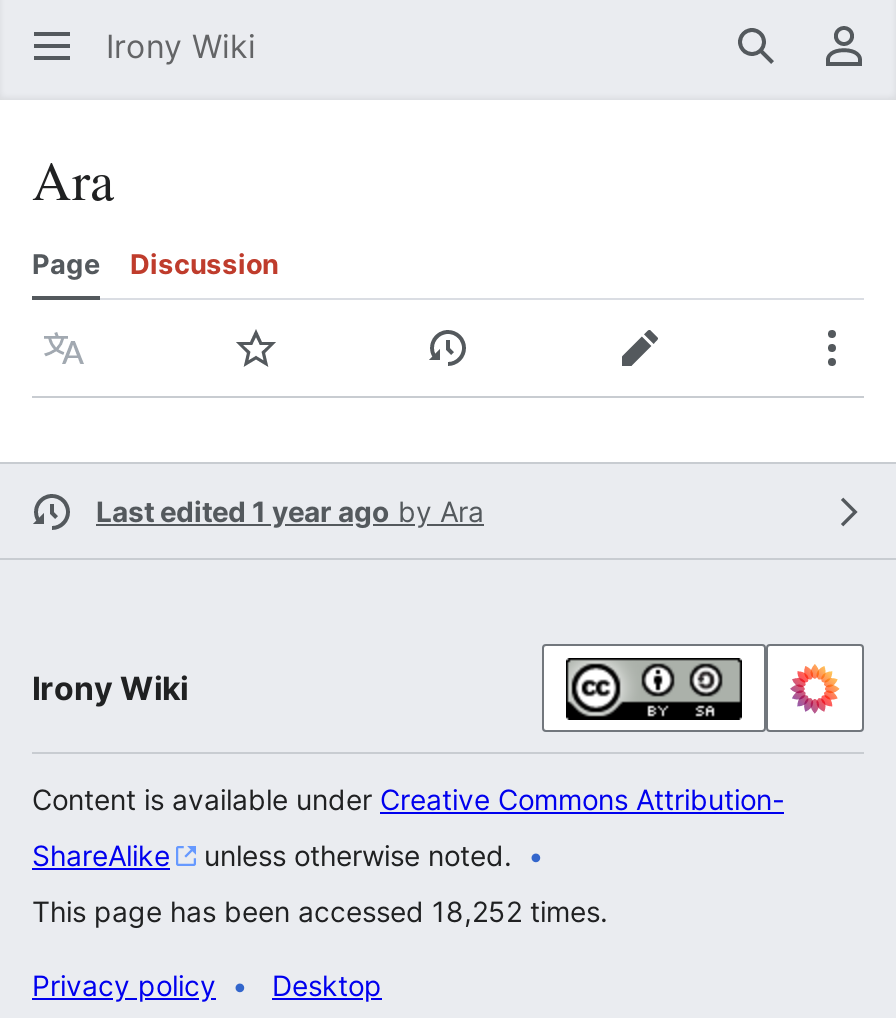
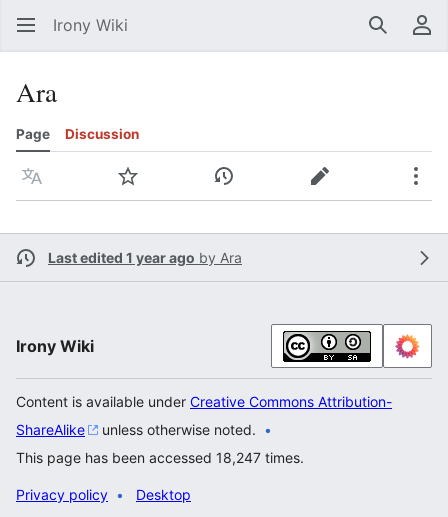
[32,894,608,928] This page has been accessed 18,252 times. -> [16,449,304,466] This page has been accessed 18,247 times.

